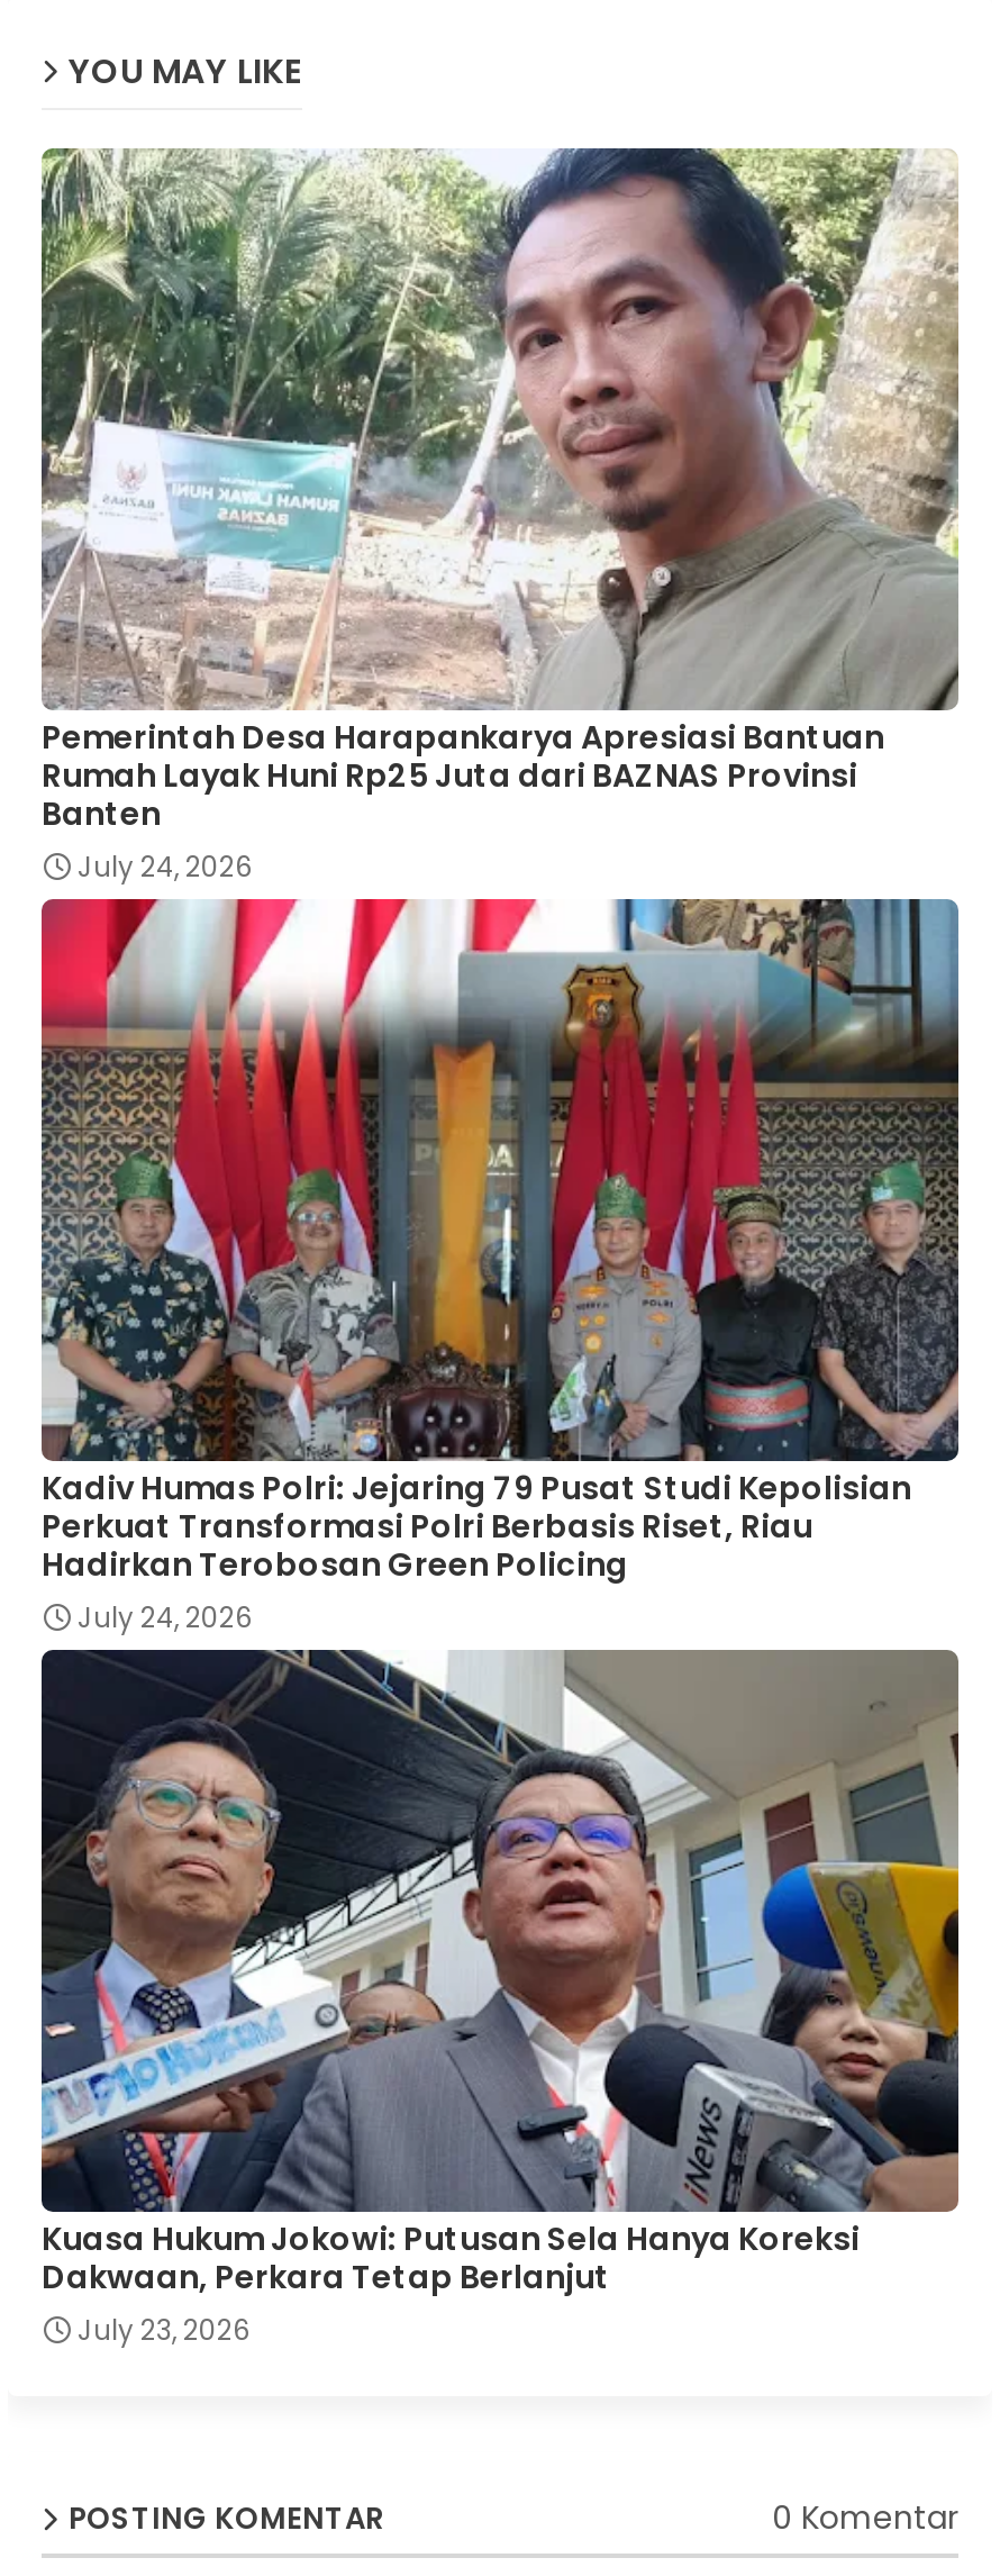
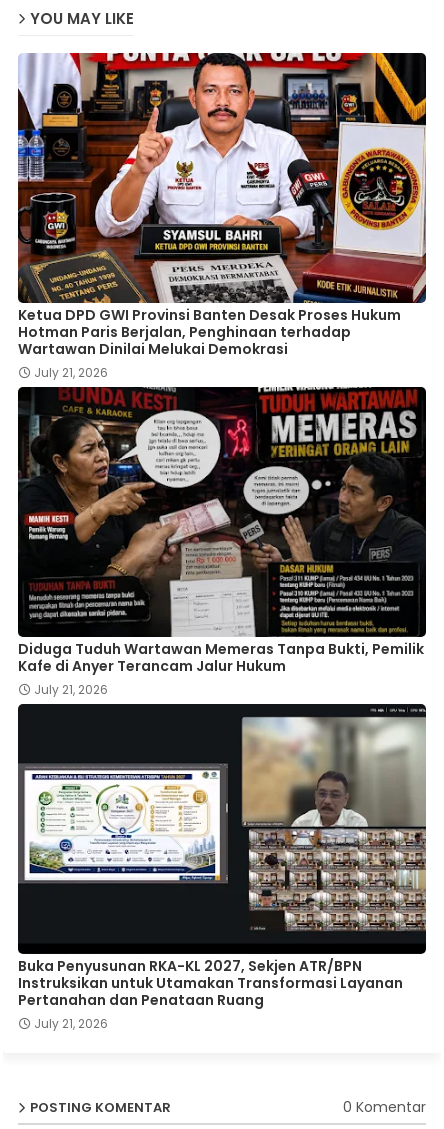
[39,146,958,885] [image] | Pemerintah Desa Harapankarya Apresiasi Bantuan | Rumah Layak Huni Rp25 Juta dari BAZNAS Provinsi | Banten | July 24, 2026 -> [17,52,427,381] [image] | Ketua DPD GWI Provinsi Banten Desak Proses Hukum | Hotman Paris Berjalan, Penghinaan terhadap | Wartawan Dinilai Melukai Demokrasi | July 21, 2026
[39,897,961,1636] [image] | Kadiv Humas Polri: Jejaring 79 Pusat Studi Kepolisian | Perkuat Transformasi Polri Berbasis Riset, Riau | Hadirkan Terobosan Green Policing | July 24, 2026 -> [17,386,427,698] [image] | Diduga Tuduh Wartawan Memeras Tanpa Bukti, Pemilik | Kafe di Anyer Terancam Jalur Hukum | July 21, 2026
[39,1612,961,2349] [image] | Kuasa Hukum Jokowi: Putusan Sela Hanya Koreksi | Dakwaan, Perkara Tetap Berlanjut | July 23, 2026 -> [17,703,427,1032] [image] | Buka Penyusunan RKA-KL 2027, Sekjen ATR/BPN | Instruksikan untuk Utamakan Transformasi Layanan | Pertanahan dan Penataan Ruang | July 21, 2026

